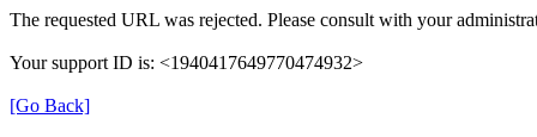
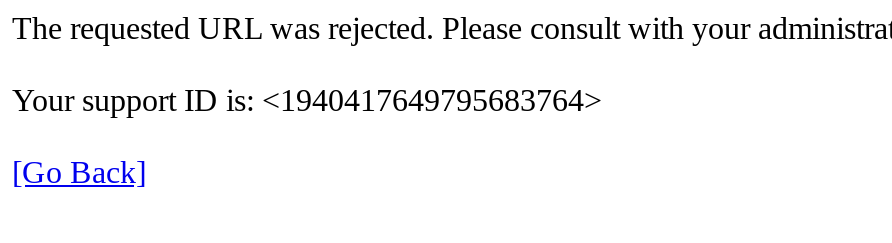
[10,52,363,73] Your support ID is: <1940417649770474932> -> [12,83,602,117] Your support ID is: <1940417649795683764>

